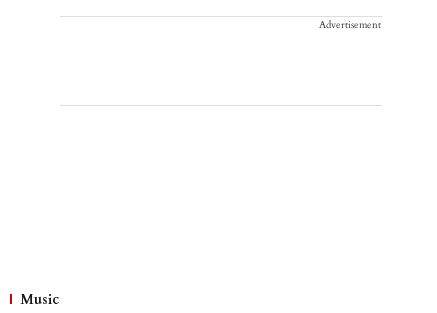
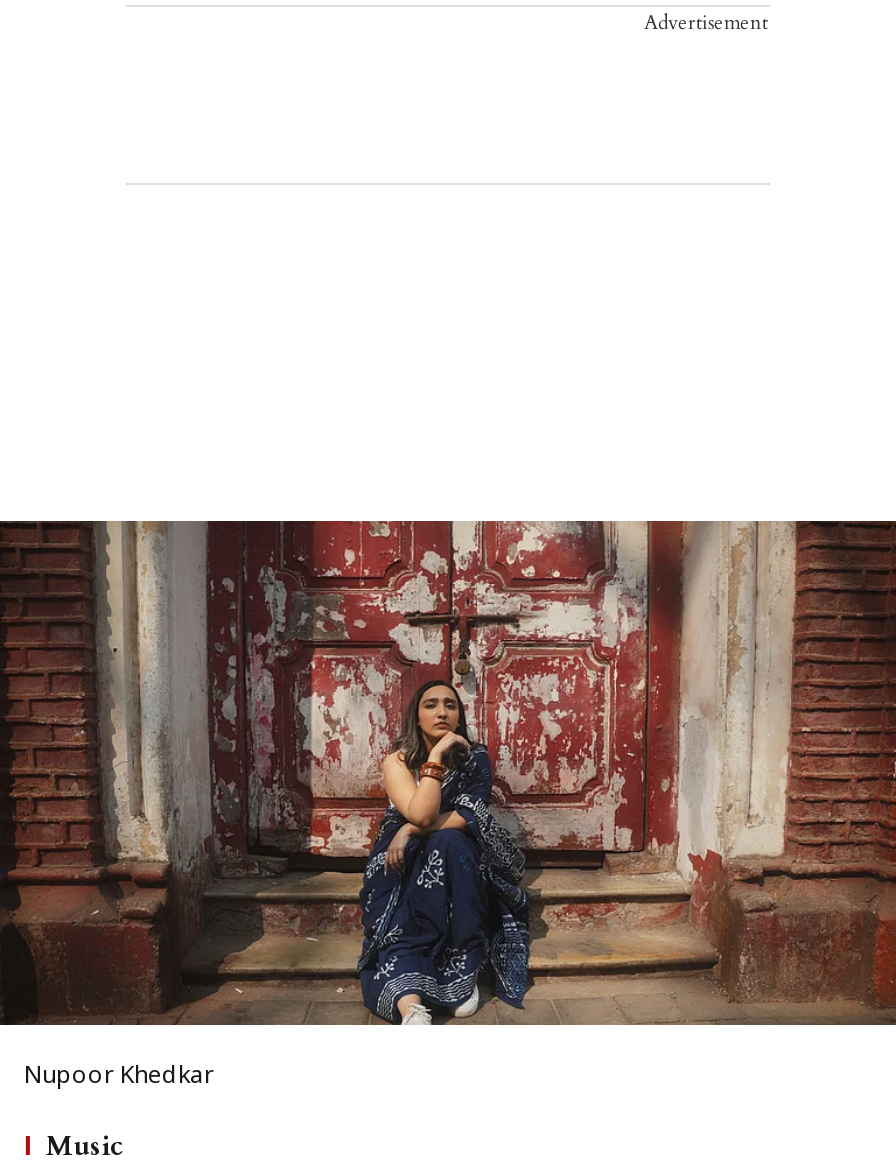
none -> [6,519,890,1091] [image] | Nupoor Khedkar

